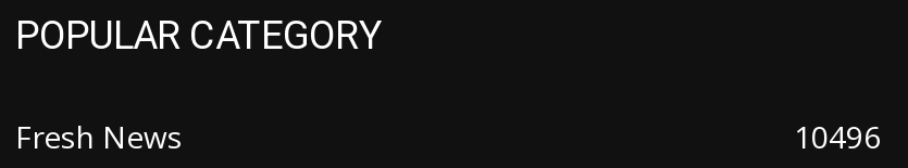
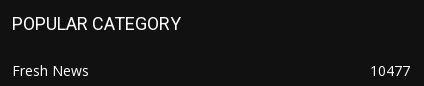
[794,115,881,156] 10496 -> [370,61,410,80] 10477

